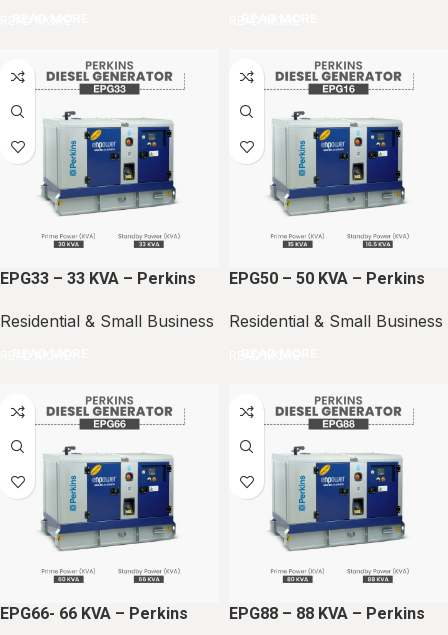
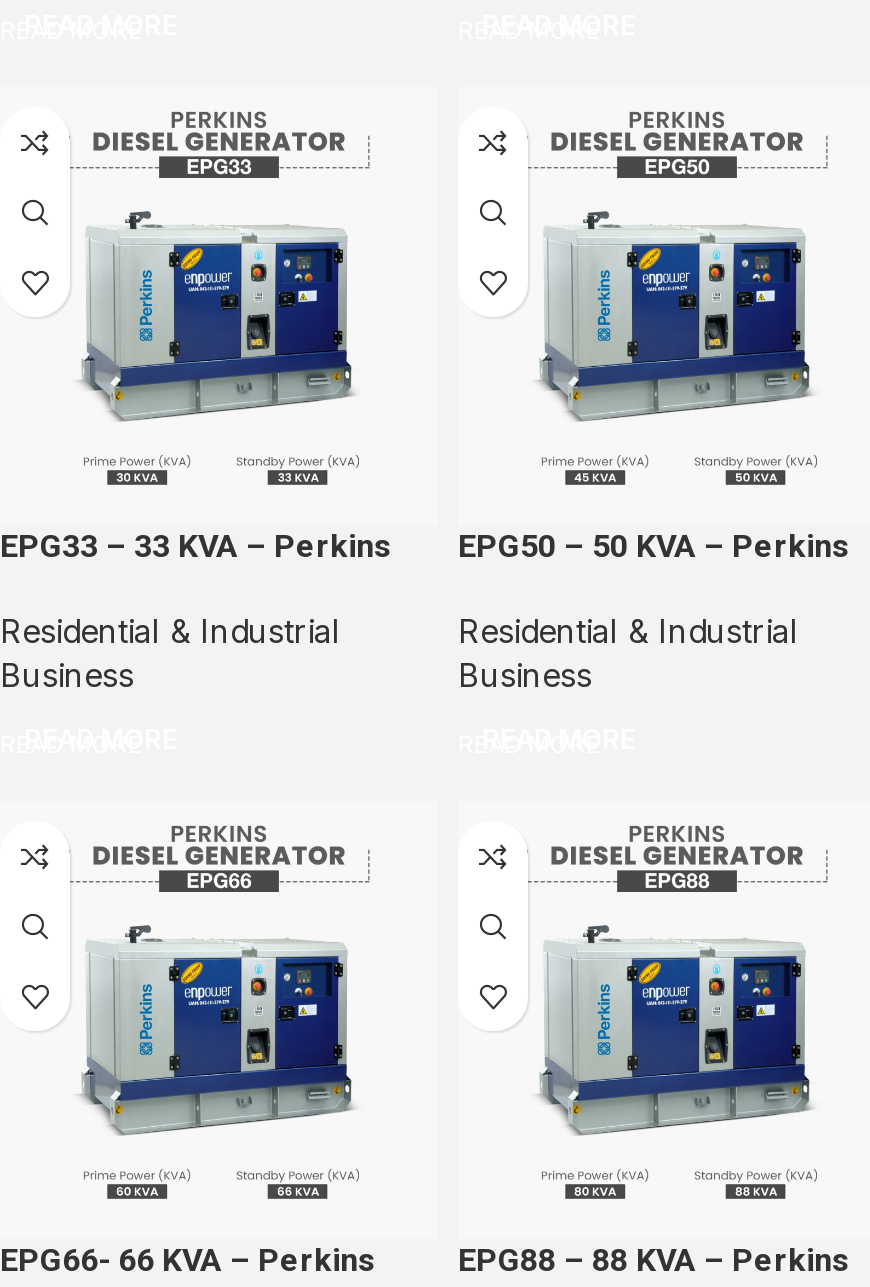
[0,311,214,331] Residential & Small Business -> [0,611,340,695] Residential & Industrial | Business
[229,311,443,331] Residential & Small Business -> [458,611,798,695] Residential & Industrial | Business

